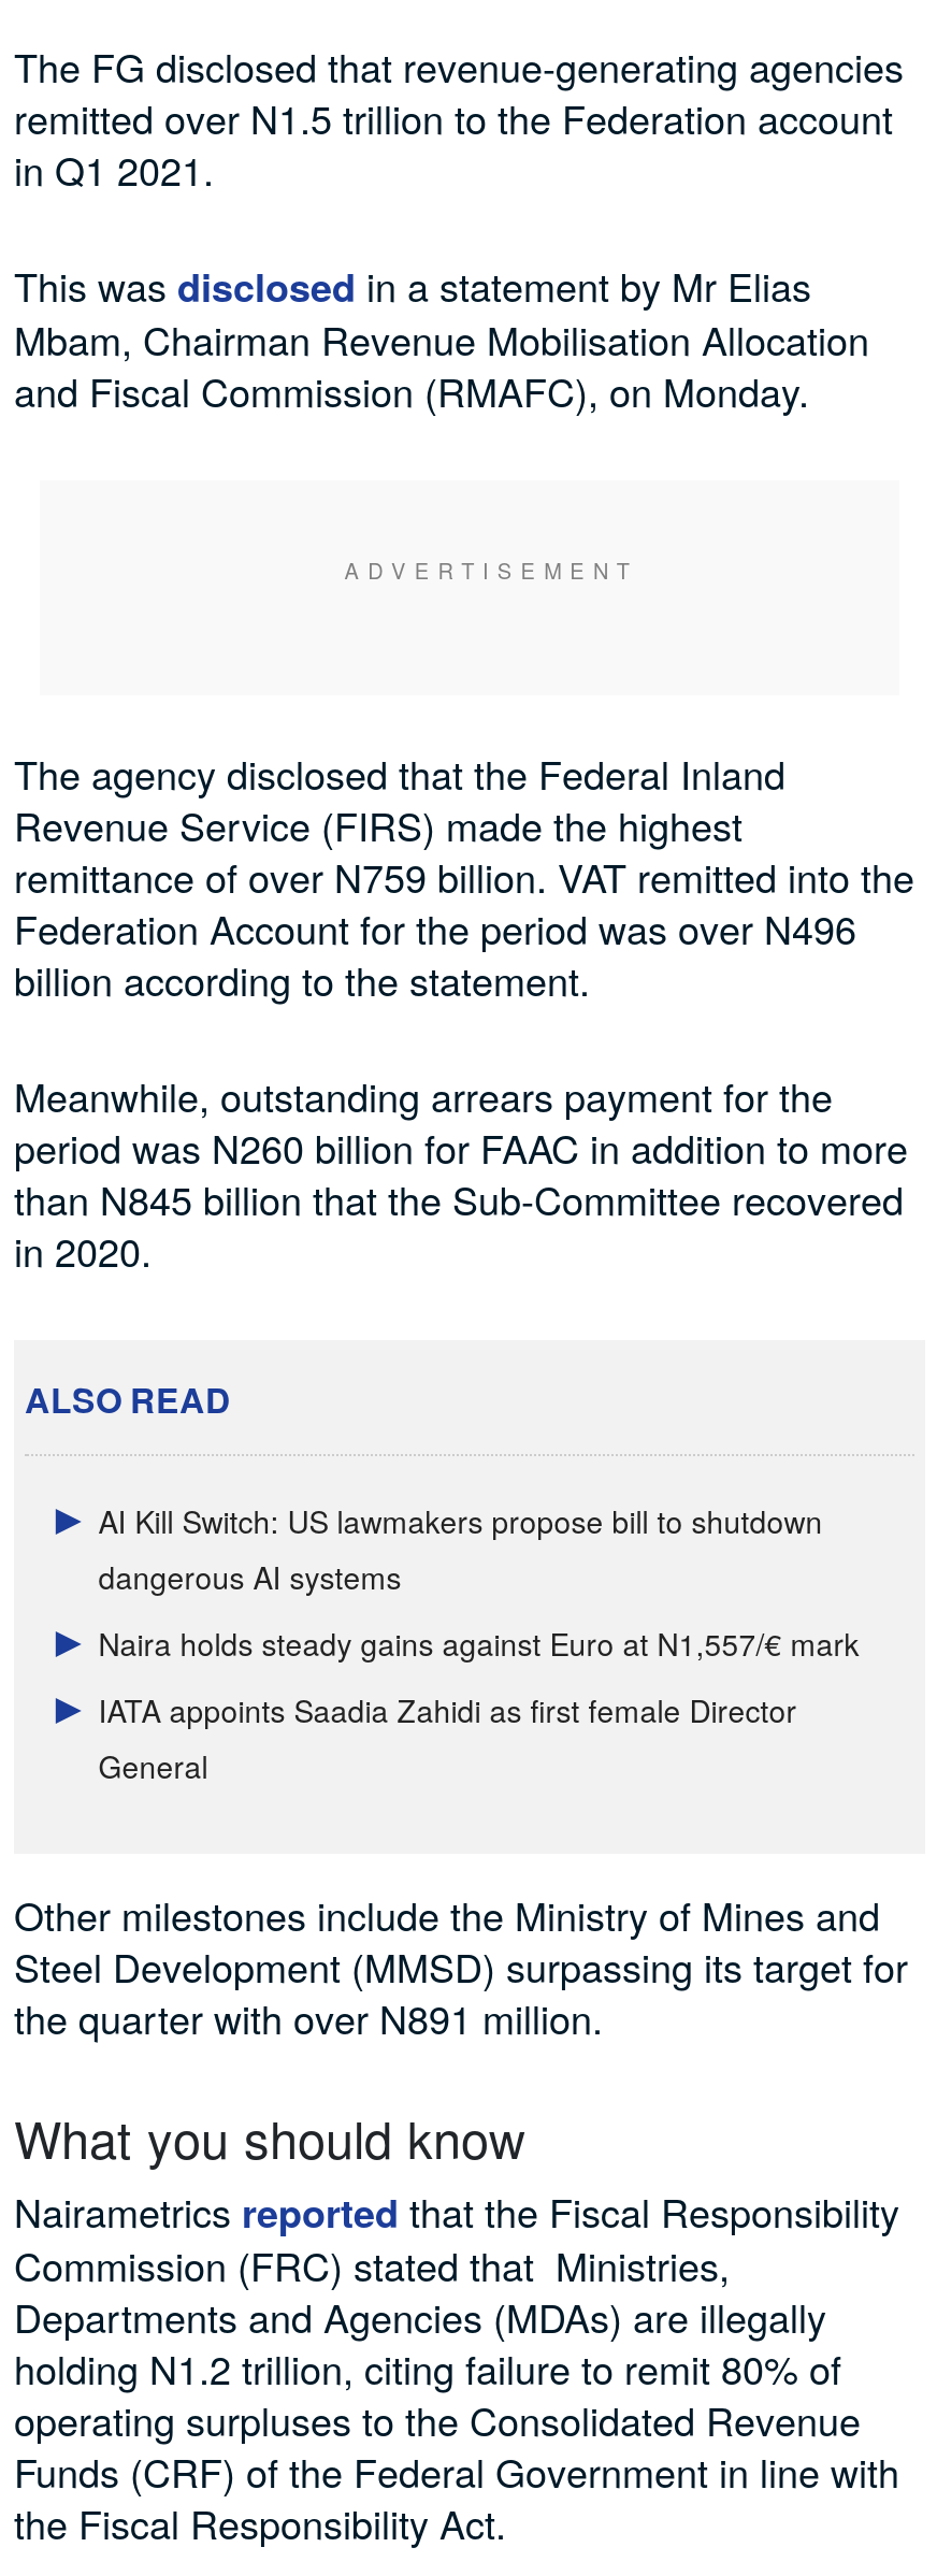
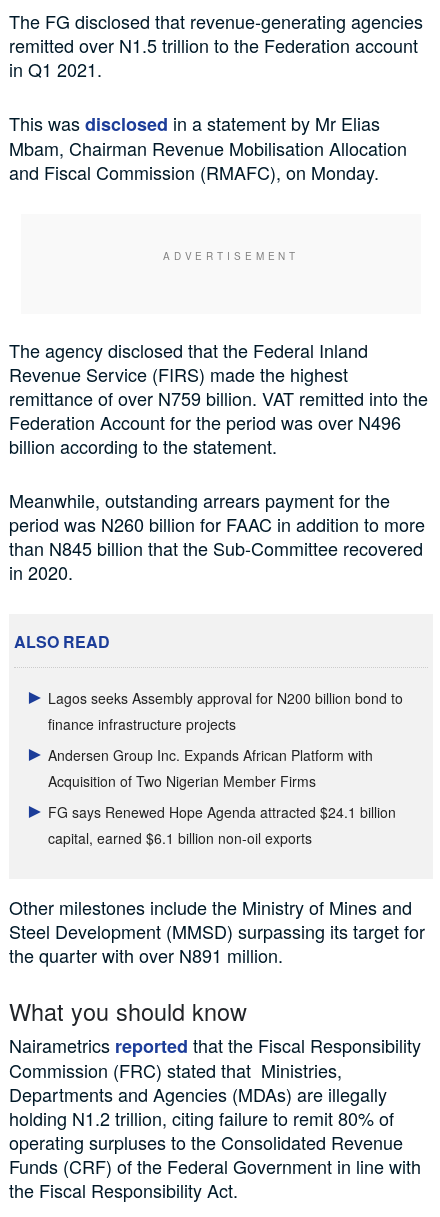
[98,1500,823,1598] AI Kill Switch: US lawmakers propose bill to shutdown | dangerous AI systems -> [48,688,403,734] Lagos seeks Assembly approval for N200 billion bond to | finance infrastructure projects
[98,1622,859,1665] Naira holds steady gains against Euro at N1,557/€ mark -> [48,745,373,791] Andersen Group Inc. Expands African Platform with | Acquisition of Two Nigerian Member Firms
[98,1689,797,1788] IATA appoints Saadia Zahidi as first female Director | General -> [48,802,396,848] FG says Renewed Hope Agenda attracted $24.1 billion | capital, earned $6.1 billion non-oil exports

